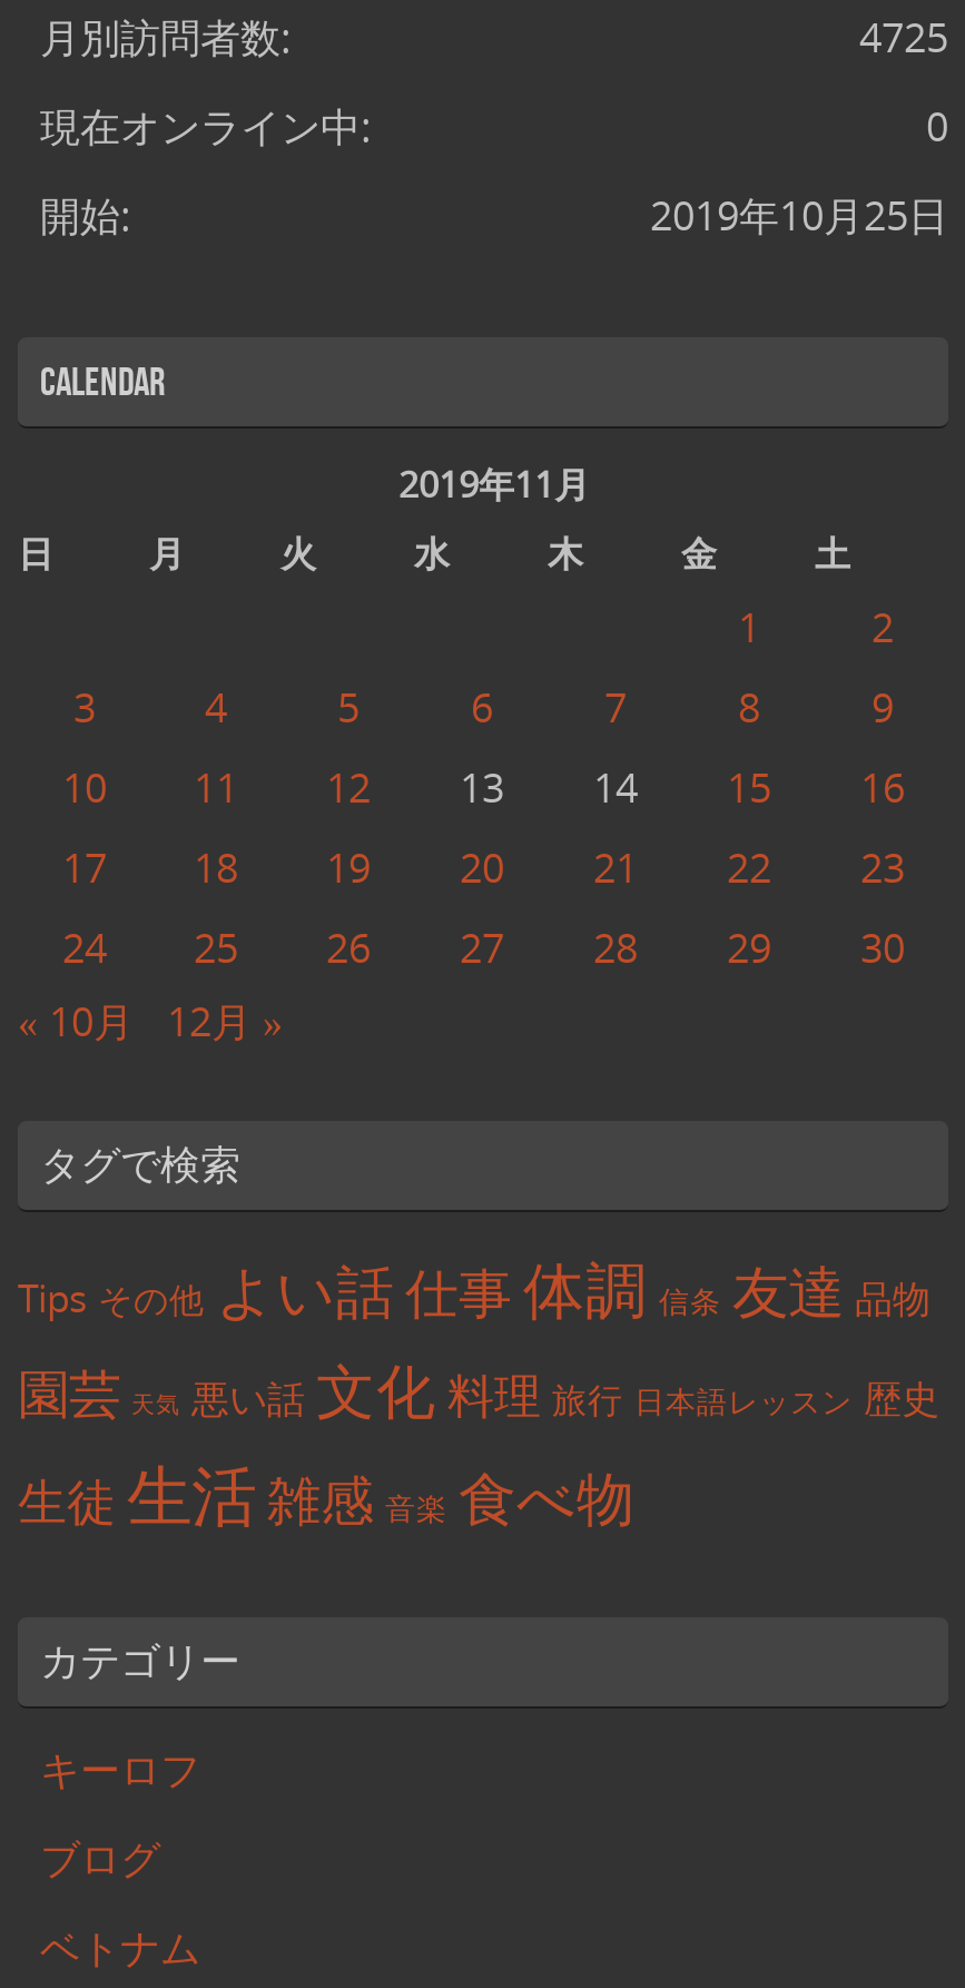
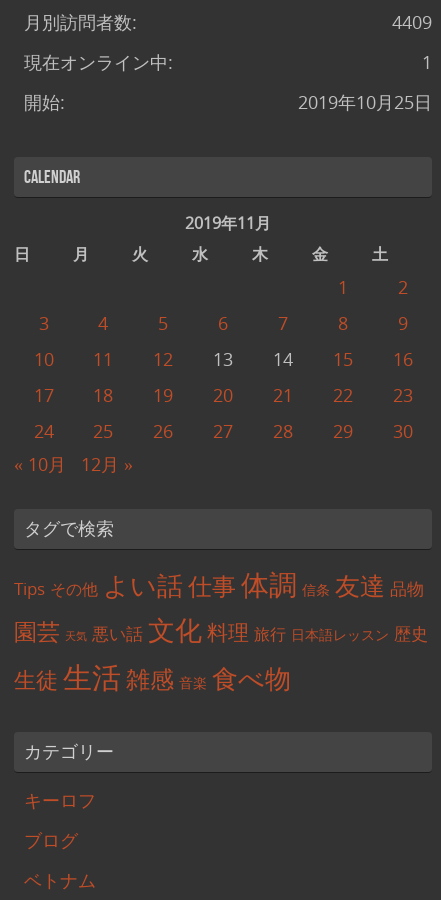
[859,10,948,63] 4725 -> [392,10,432,34] 4409
[926,99,948,152] 0 -> [422,50,432,74] 1

